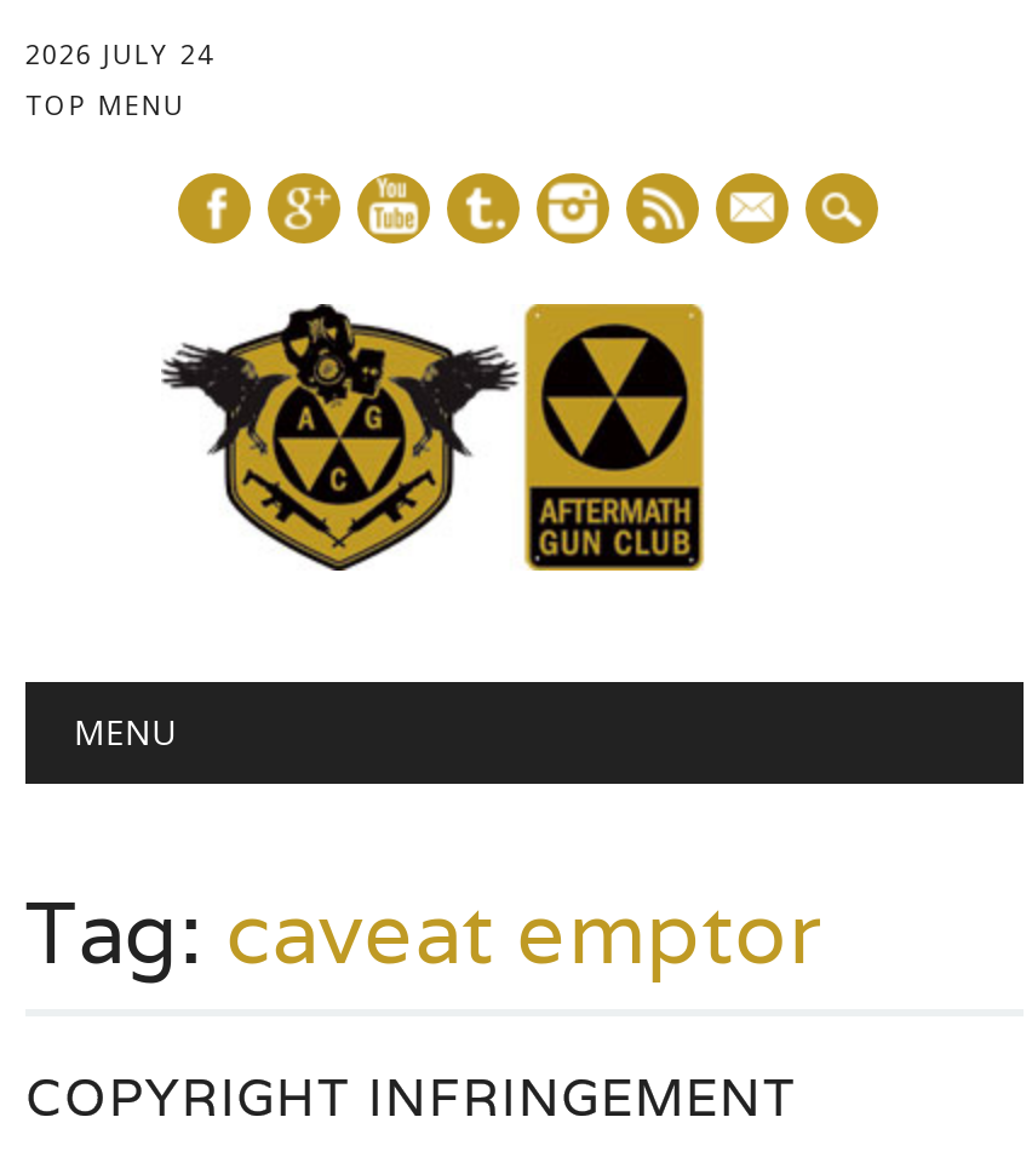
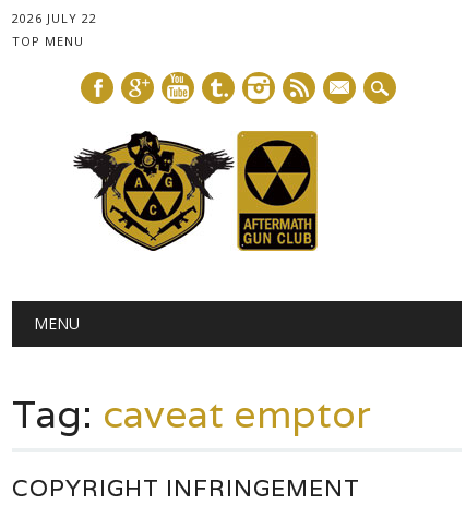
[25,35,214,71] 2026 JULY 24 -> [12,10,97,26] 2026 JULY 22

